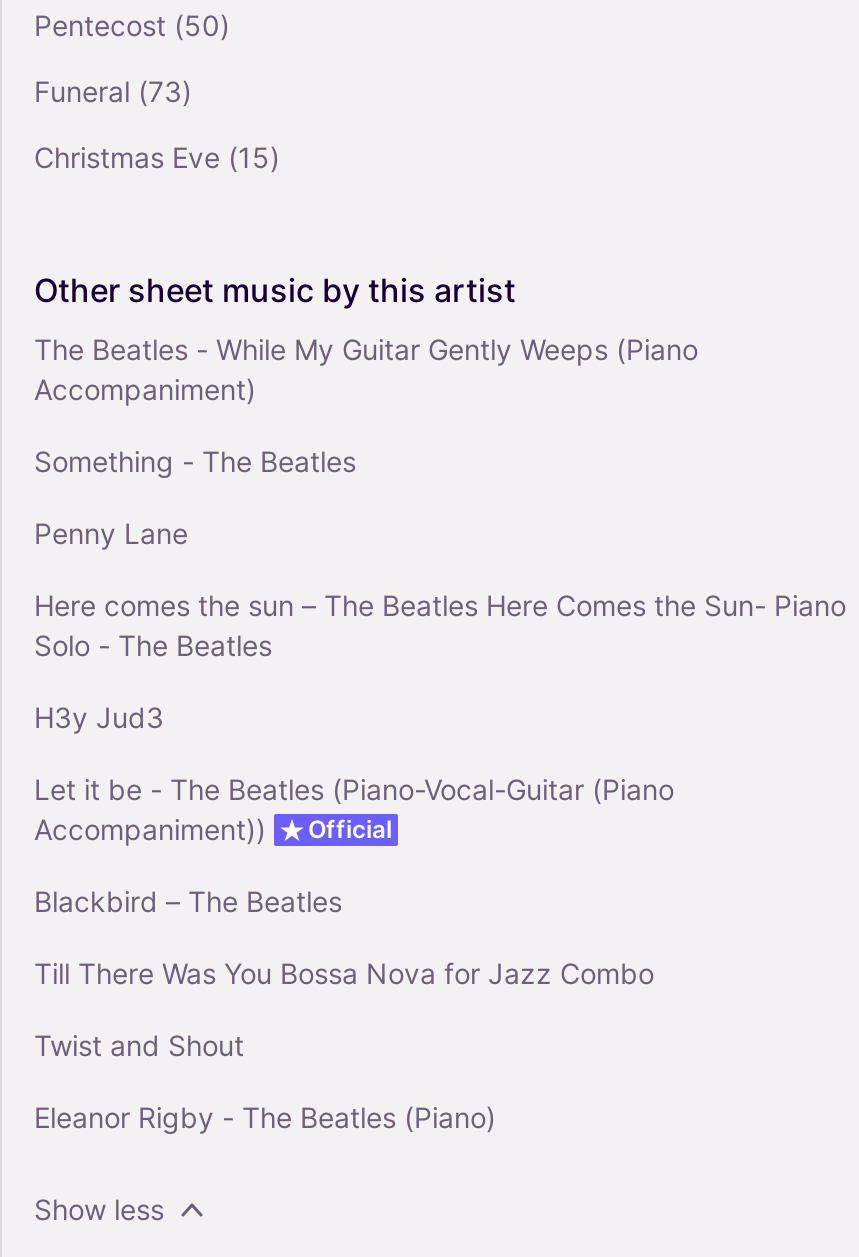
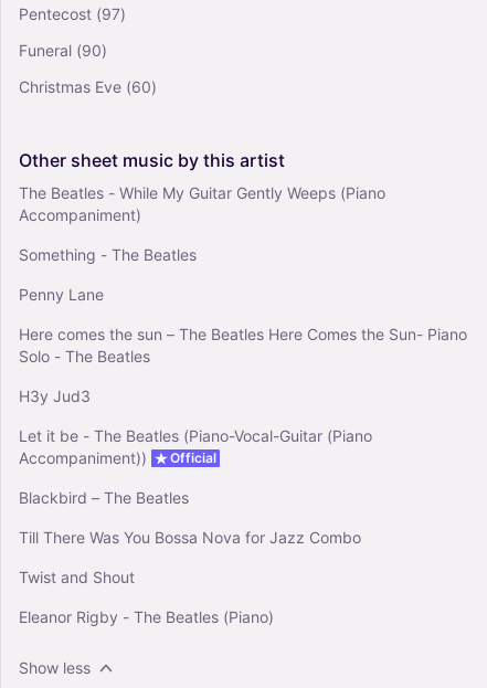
[34,9,230,43] Pentecost (50) -> [19,5,126,24] Pentecost (97)
[34,75,192,109] Funeral (73) -> [19,41,107,60] Funeral (90)
[34,141,280,175] Christmas Eve (15) -> [19,78,157,96] Christmas Eve (60)

